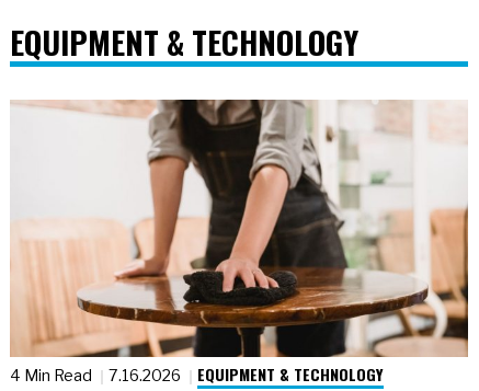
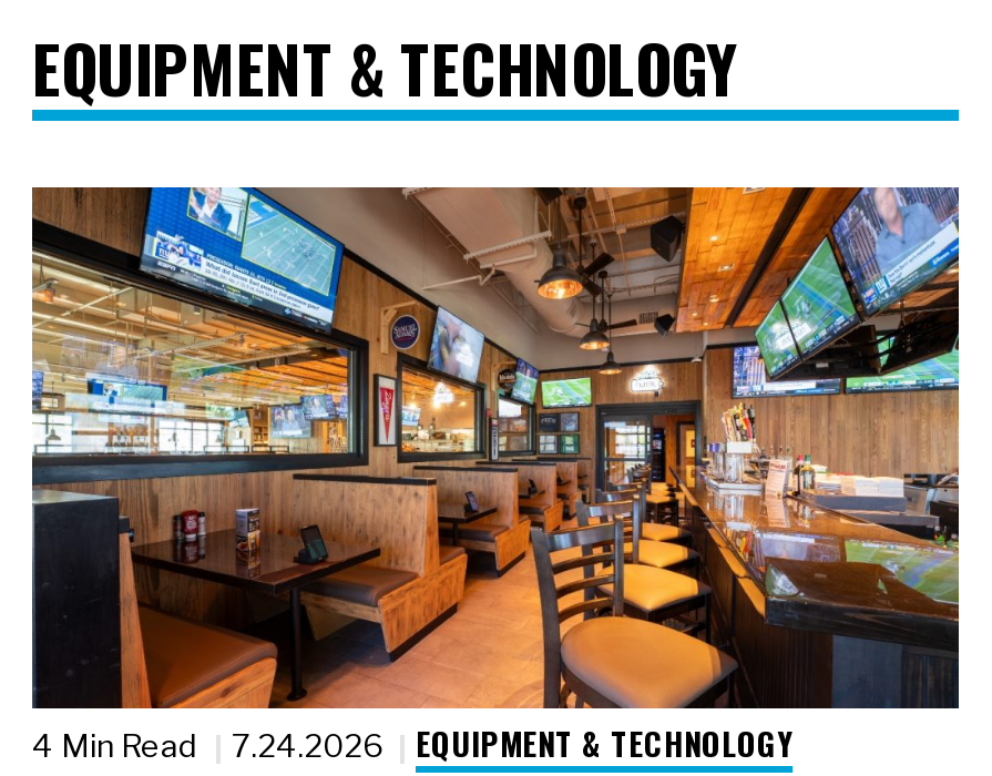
[10,99,469,385] [image] | 4 Min Read 7.16.2026 EQUIPMENT & TECHNOLOGY -> [30,184,961,765] [image] | 4 Min Read 7.24.2026 EQUIPMENT & TECHNOLOGY

